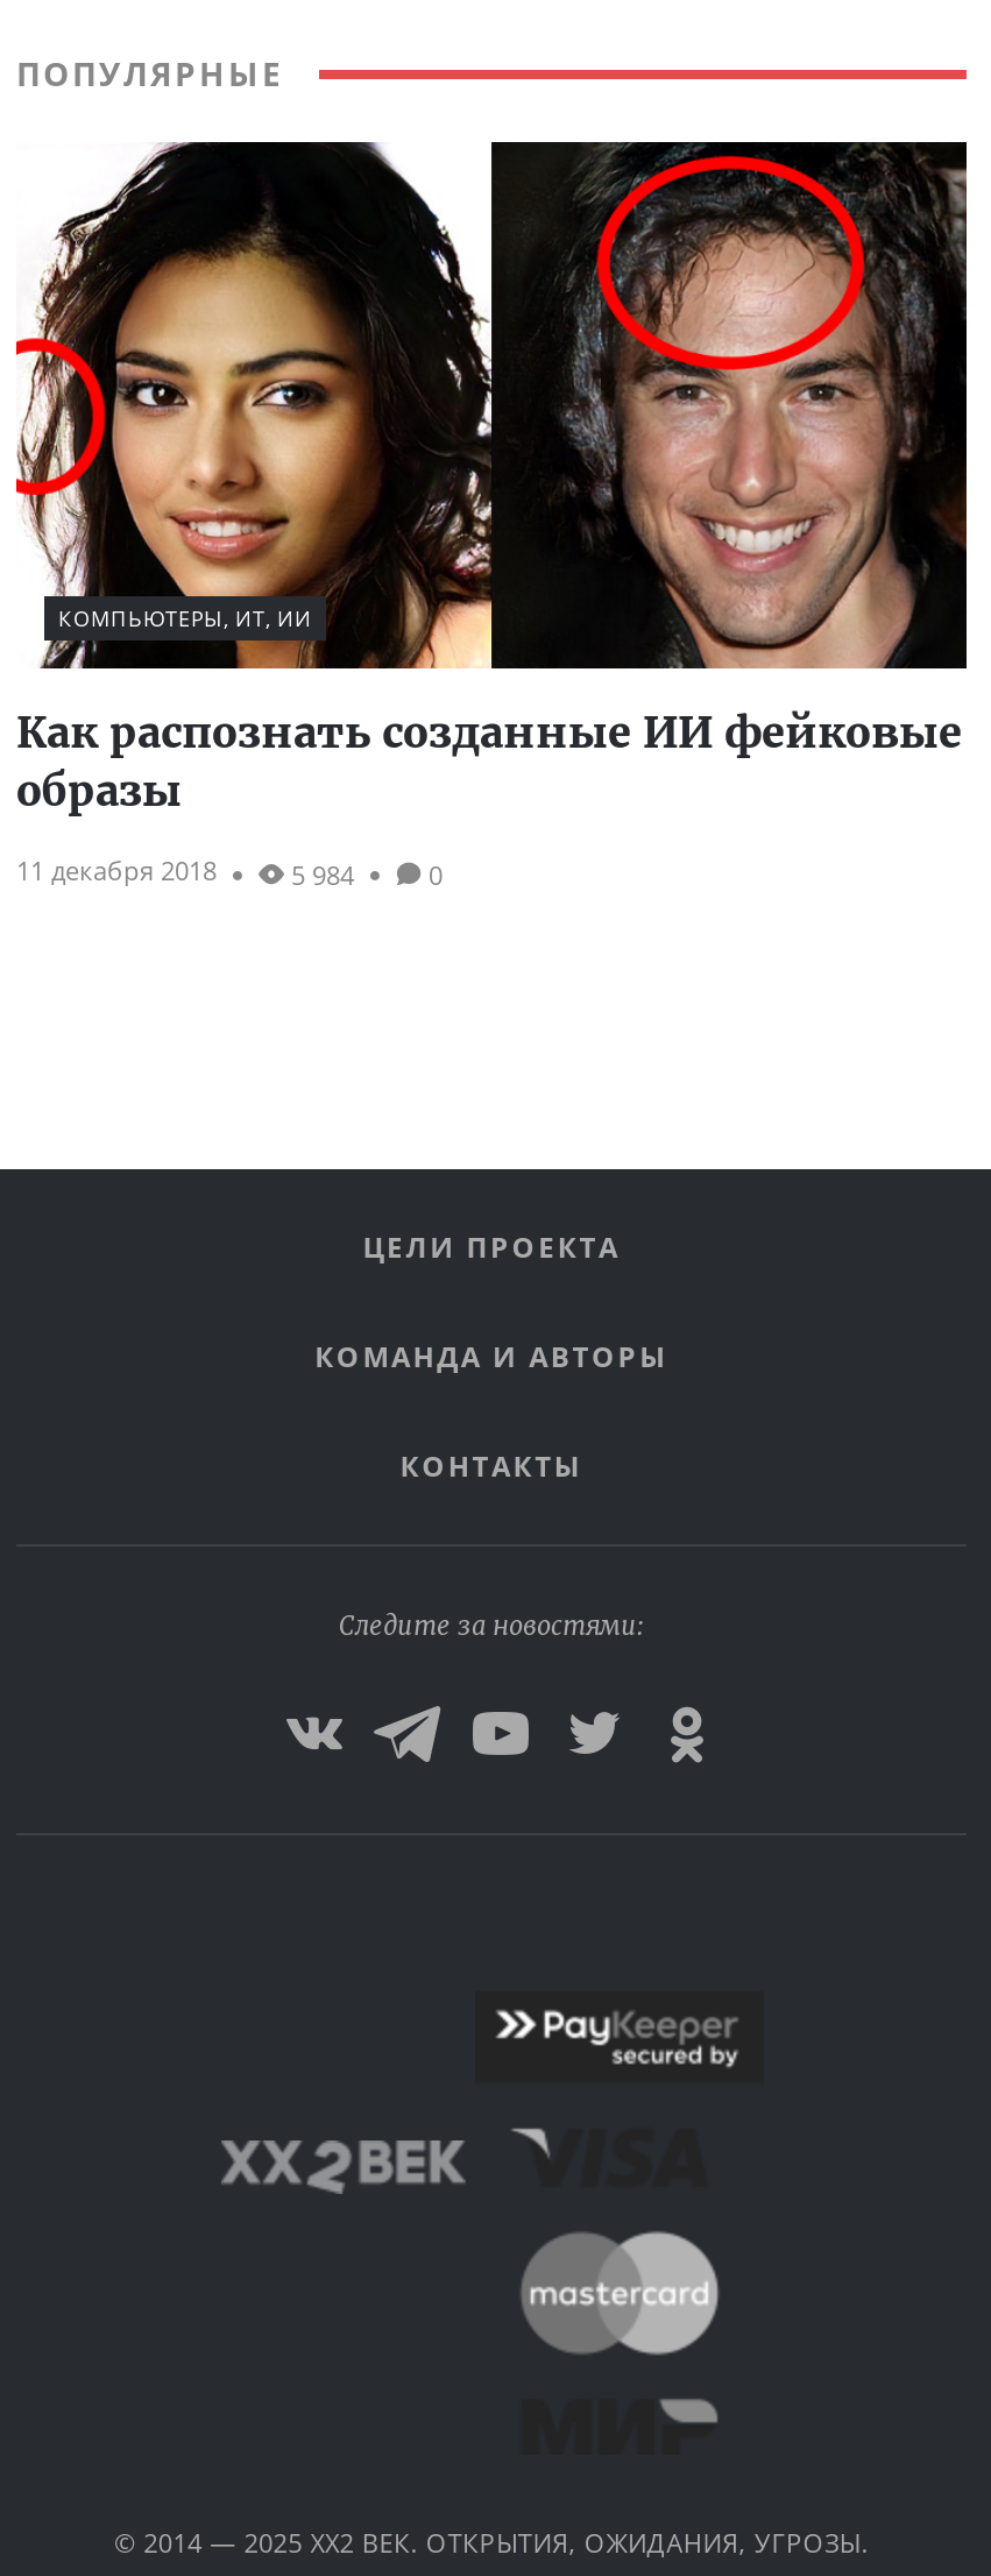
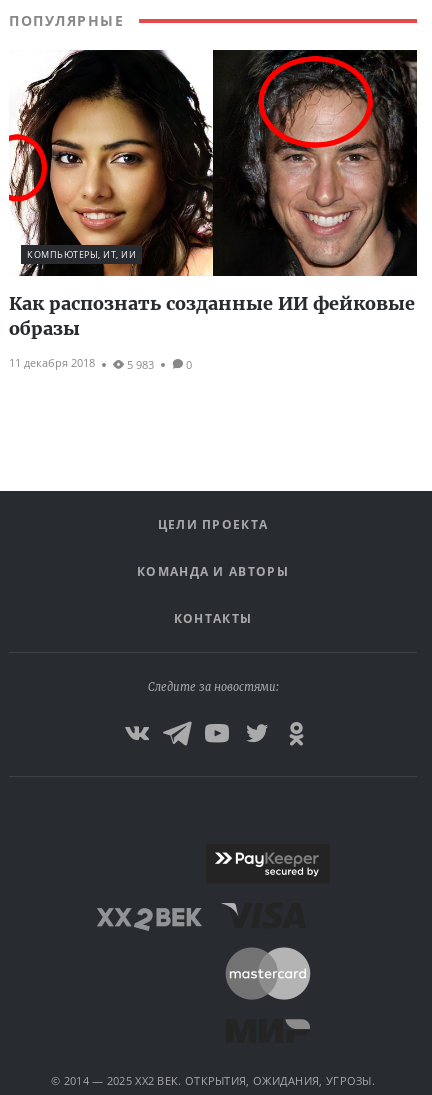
[291,857,354,892] 5 984 -> [127,357,154,372] 5 983

